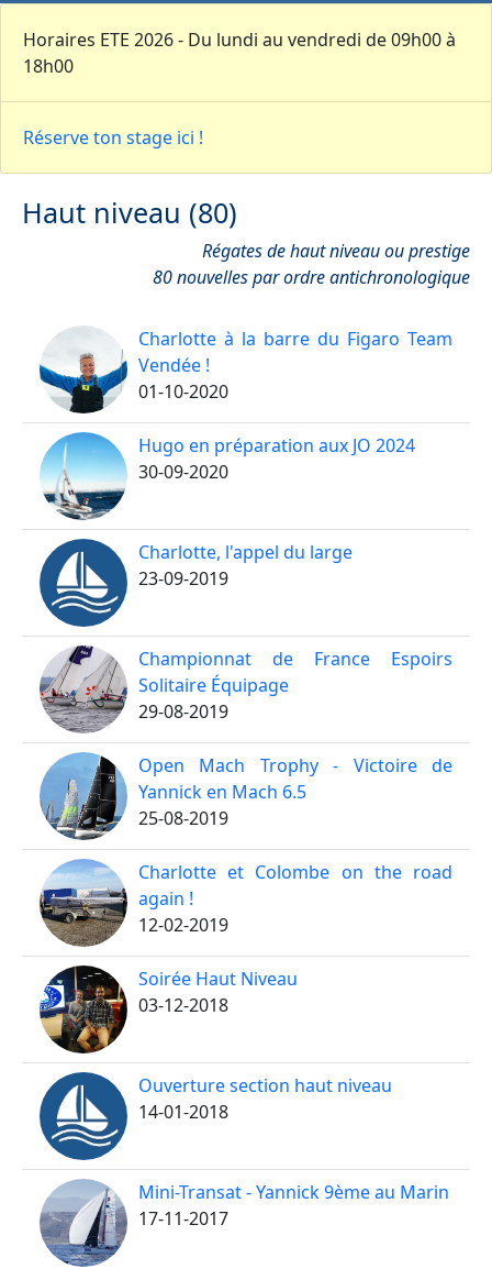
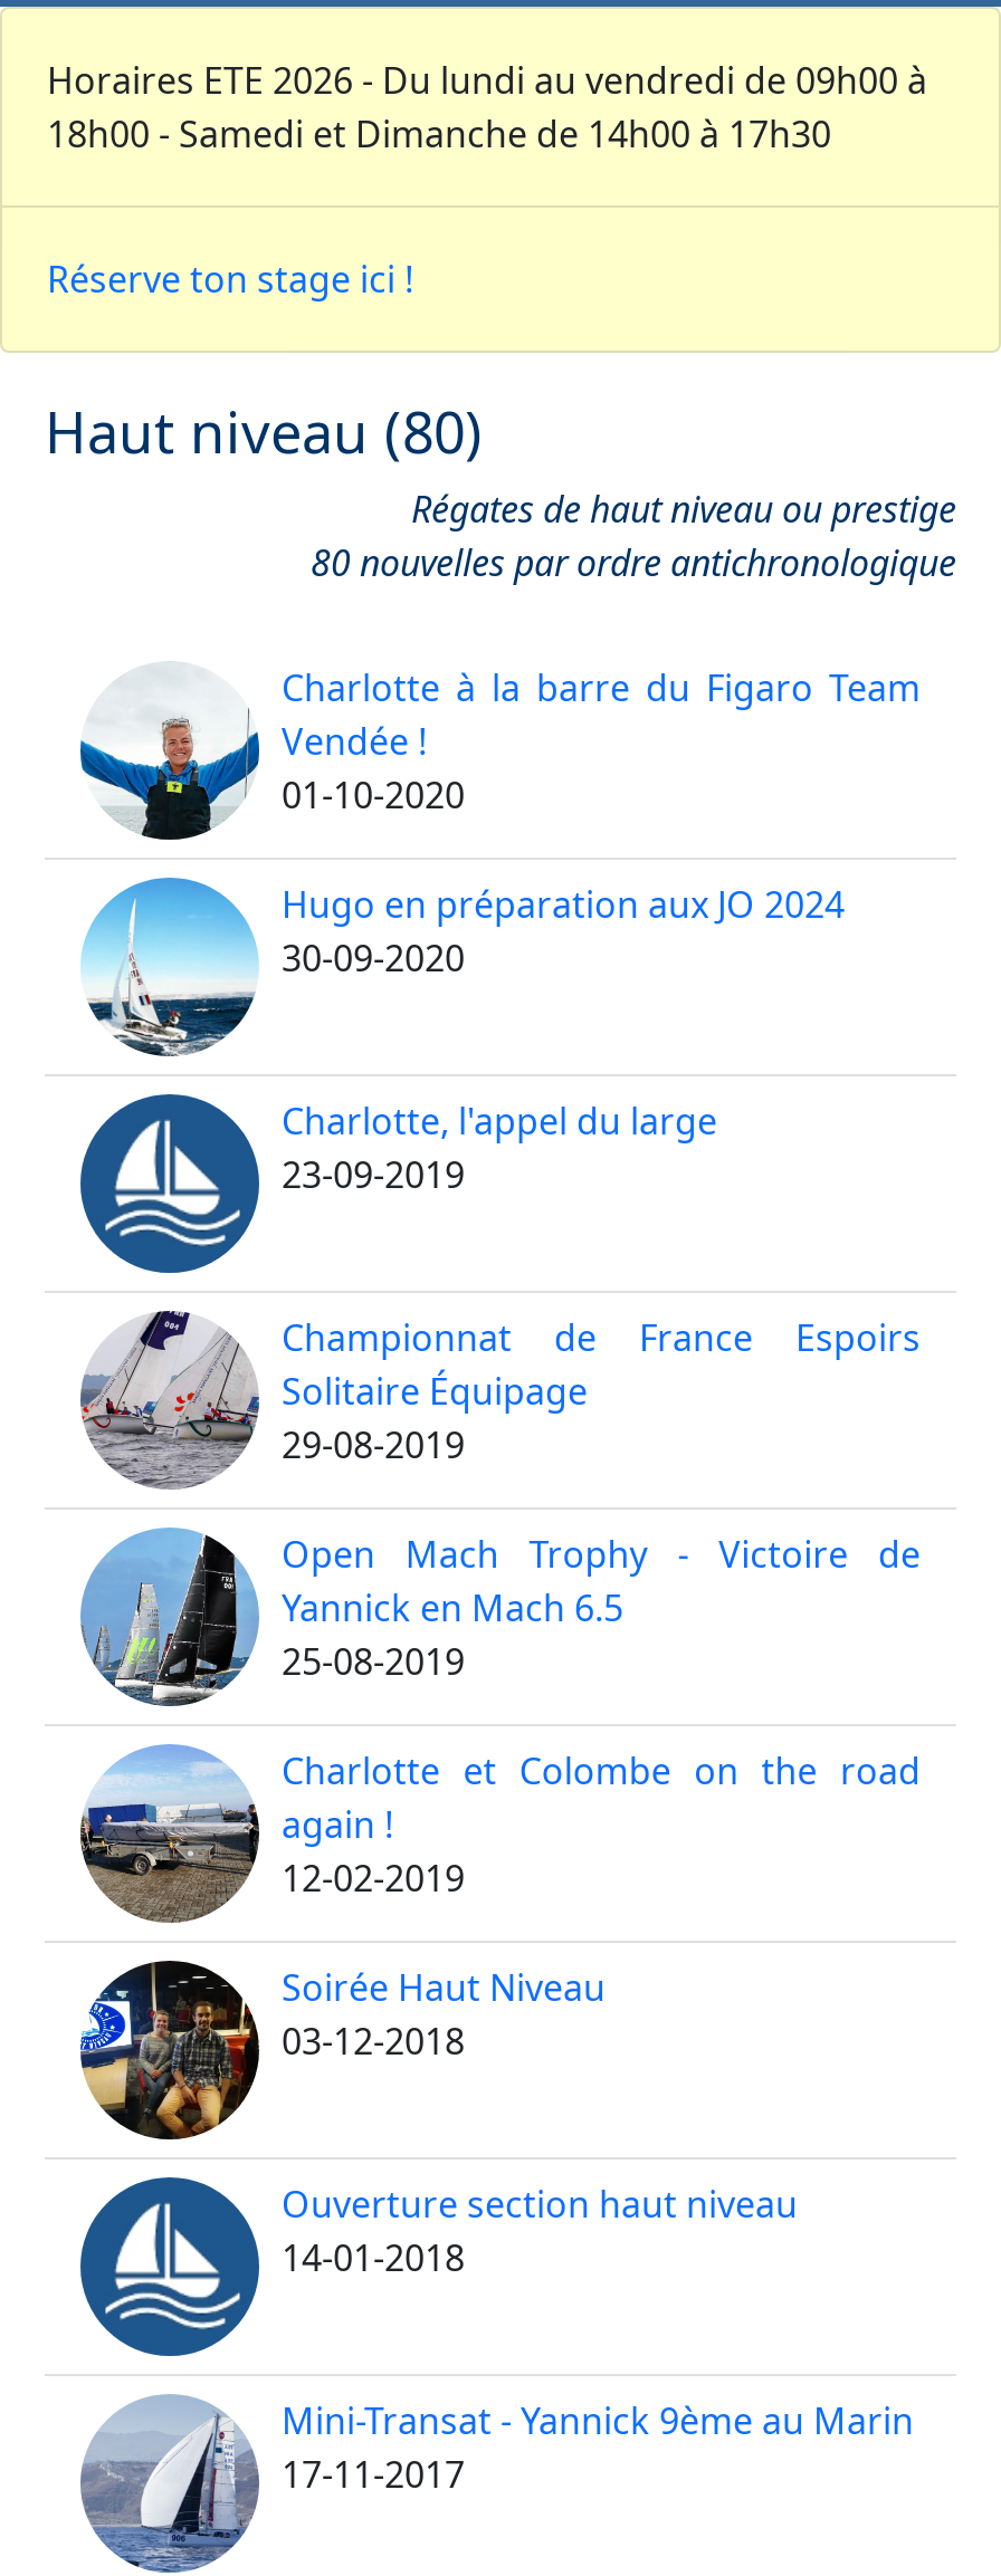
[23,54,74,78] 18h00 -> [47,109,831,159] 18h00 - Samedi et Dimanche de 14h00 à 17h30

